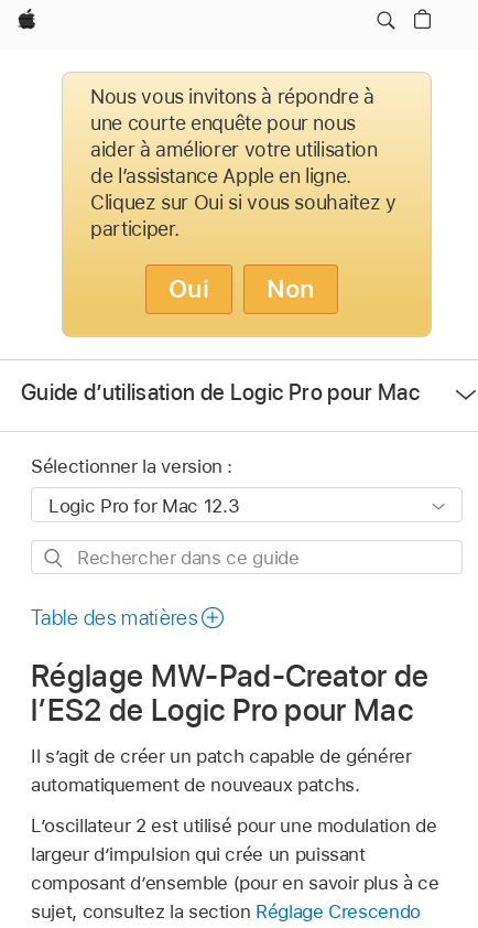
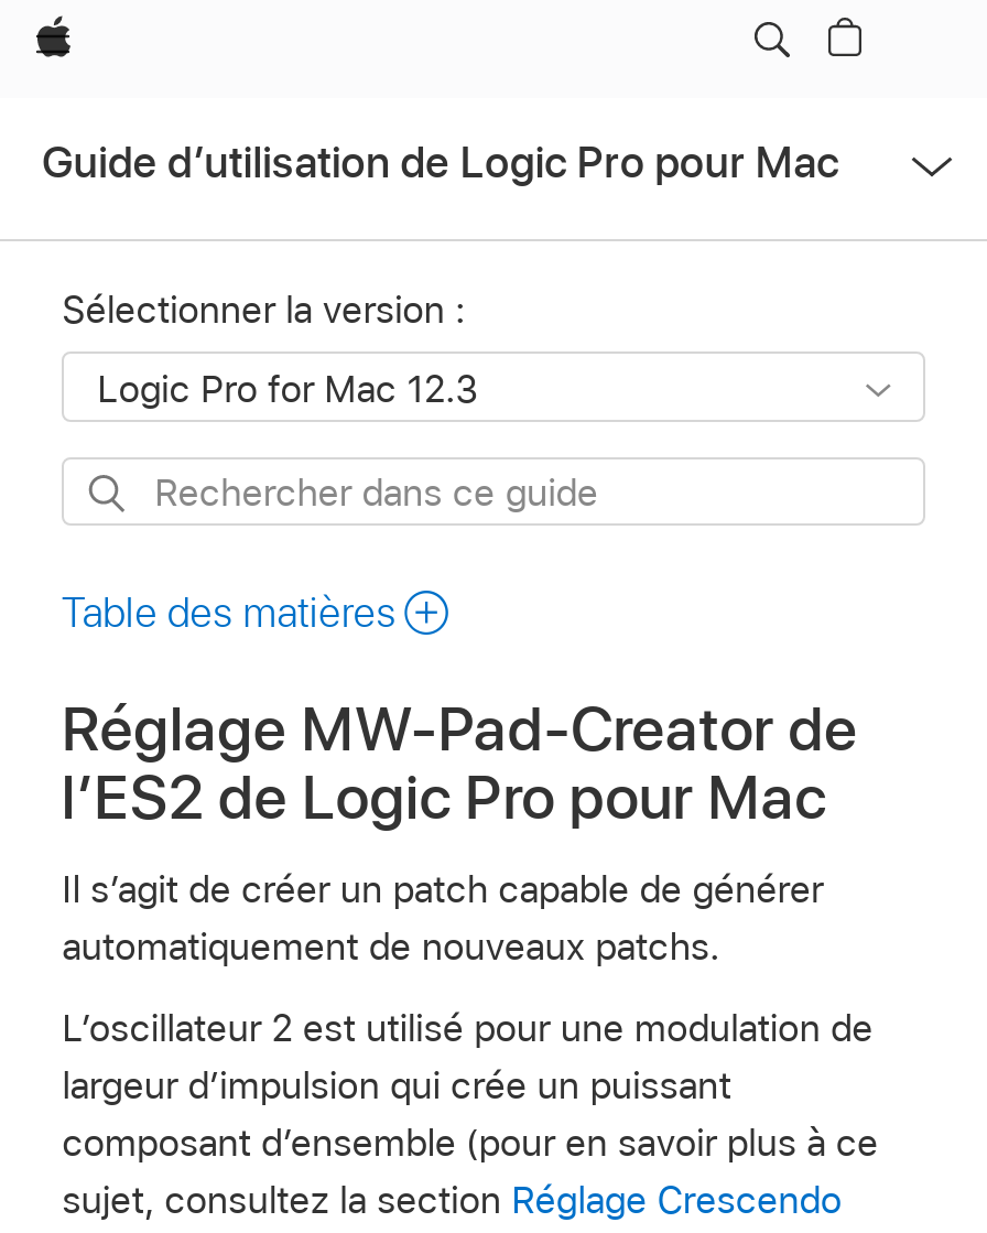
[62,72,432,337] [image] | Nous vous invitons à répondre à | une courte enquête pour nous | aider à améliorer votre utilisation | de l’assistance Apple en ligne. | Cliquez sur Oui si vous souhaitez y | participer. | Oui | Non -> none

